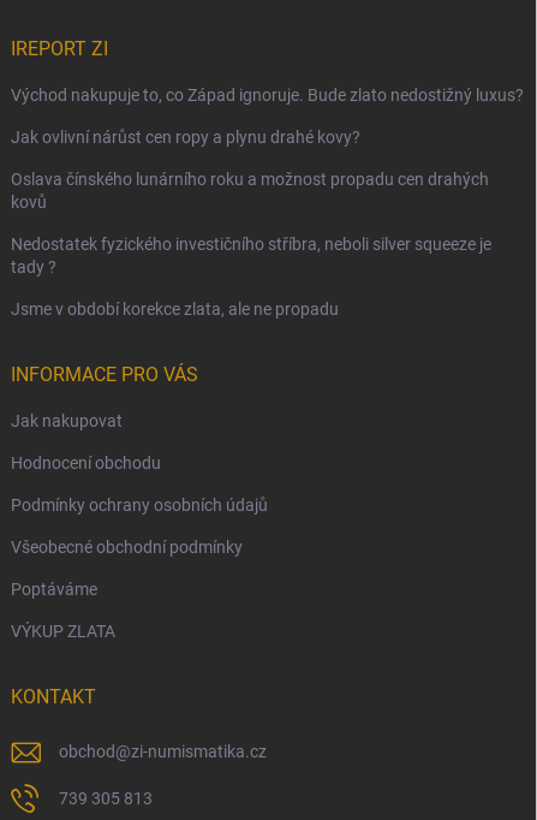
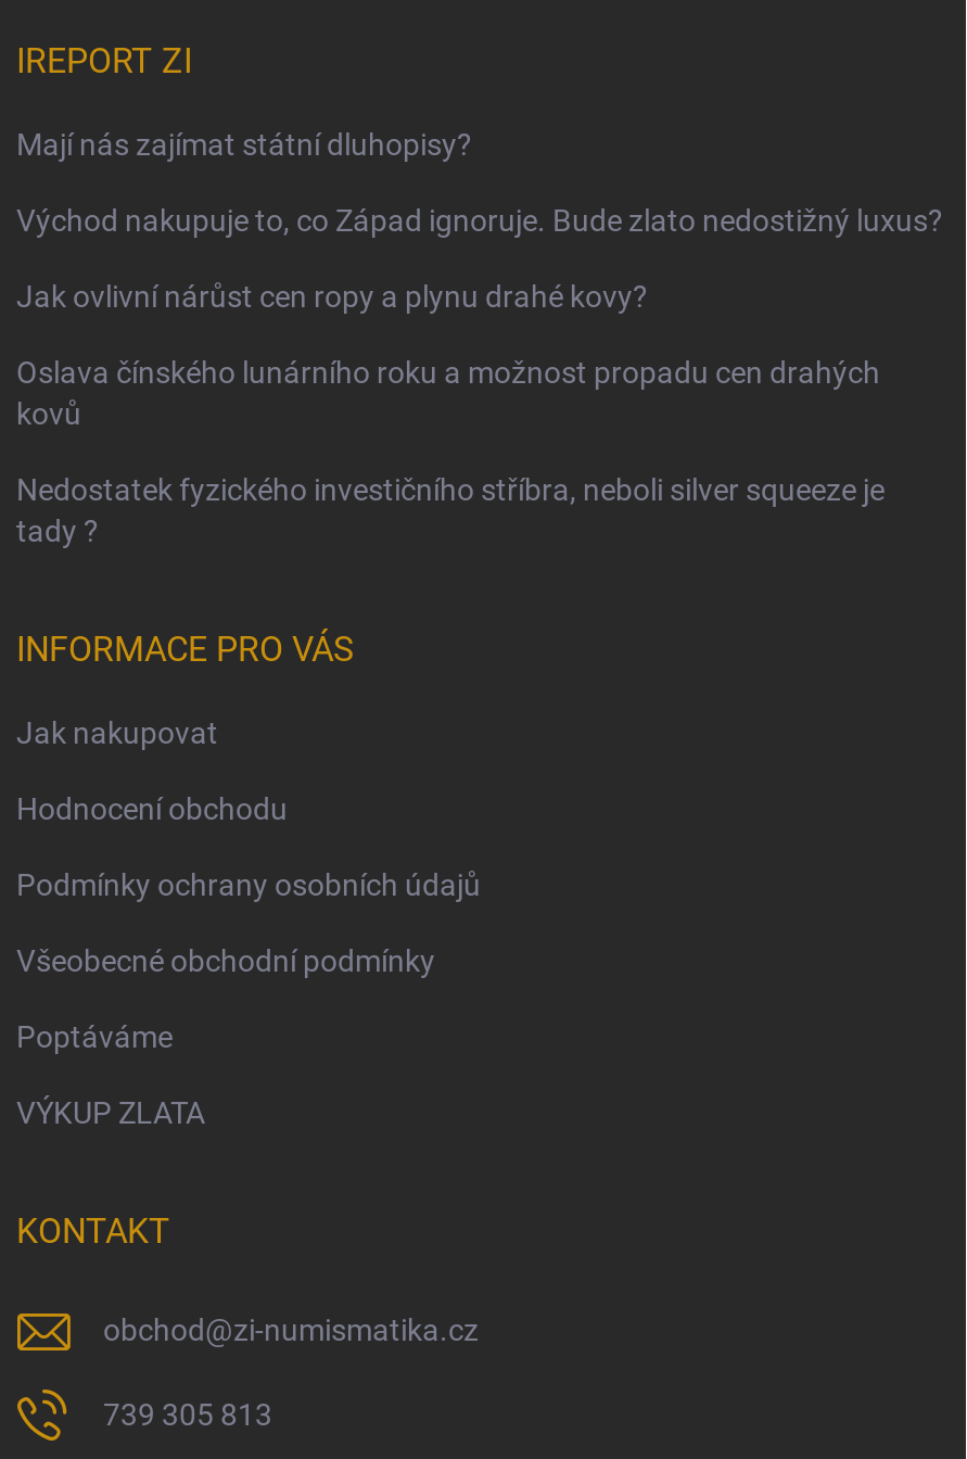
none -> [16,127,472,162] Mají nás zajímat státní dluhopisy?
moved [11,86,524,277] -> [16,203,943,549]: Východ nakupuje to, co Západ ignoruje. Bude zlato nedostižný luxus? | Jak ovlivní nárůst cen ropy a plynu drahé kovy? | Oslava čínského lunárního roku a možnost propadu cen drahých | kovů | Nedostatek fyzického investičního stříbra, neboli silver squeeze je | tady ?
[11,300,339,319] Jsme v období korekce zlata, ale ne propadu -> none

